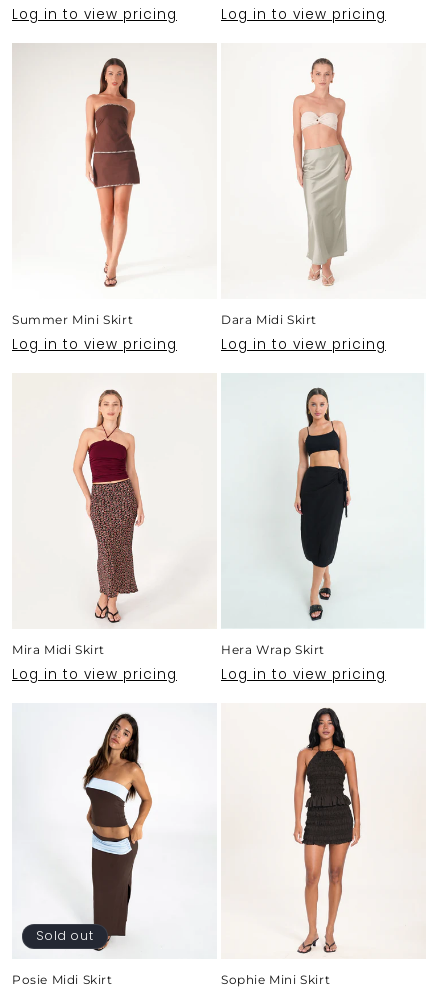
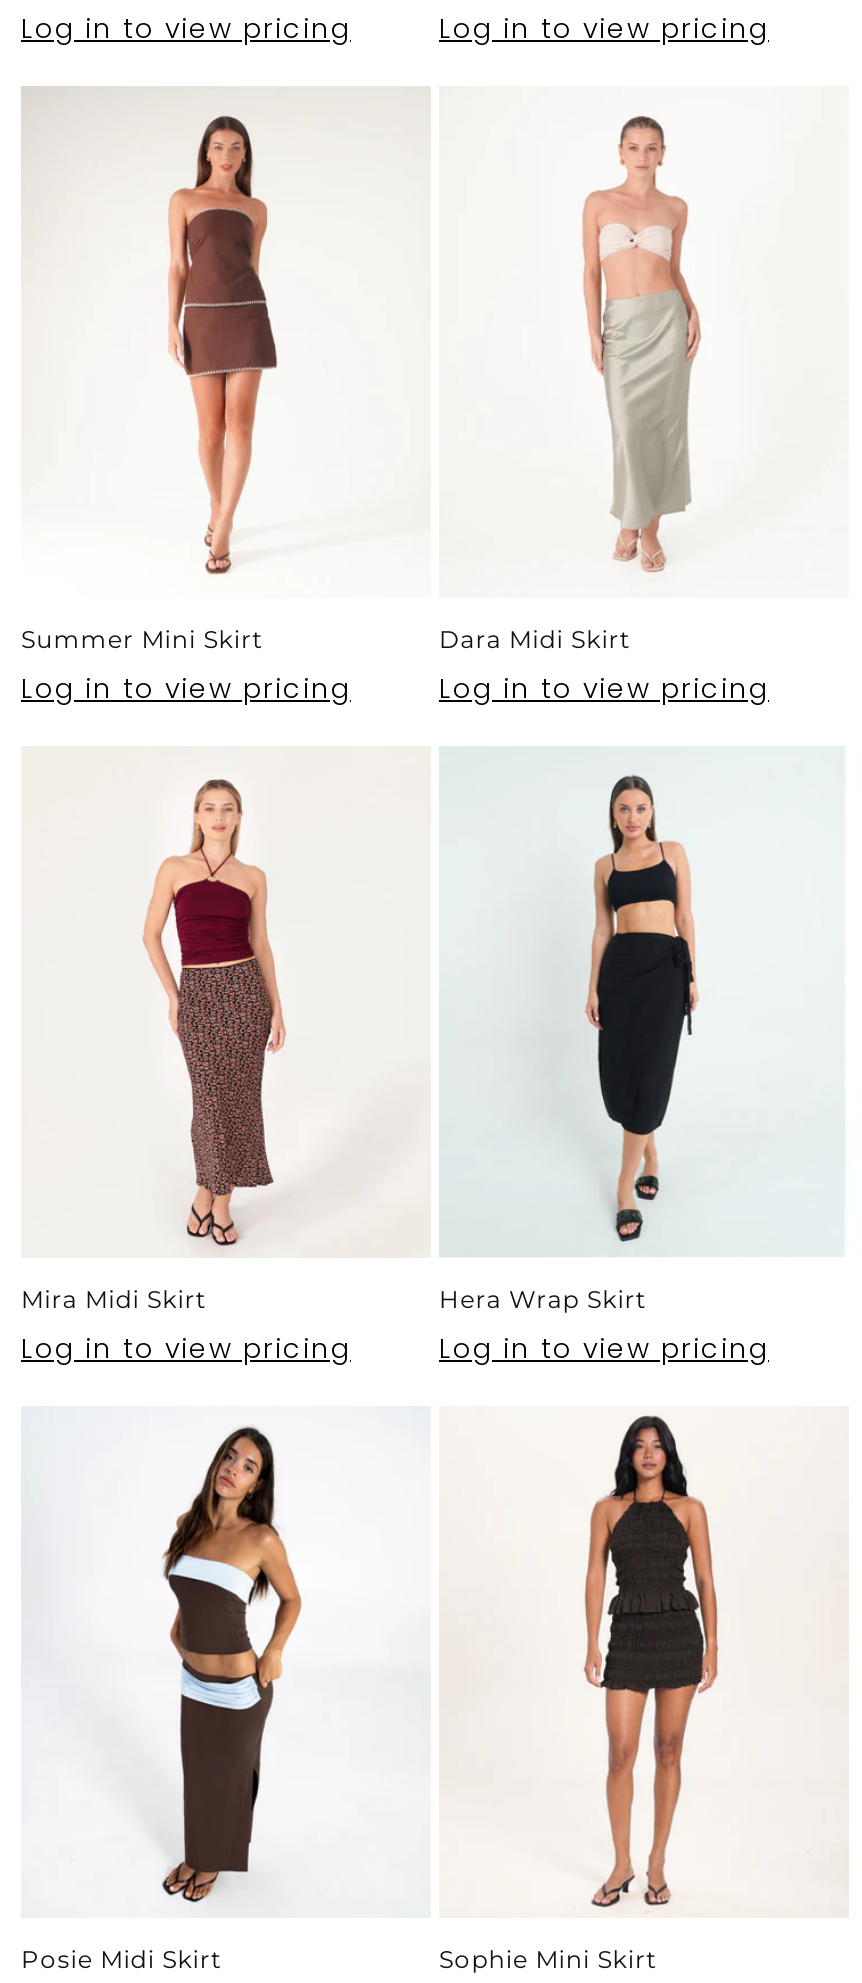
[36,927,94,944] Sold out -> none

